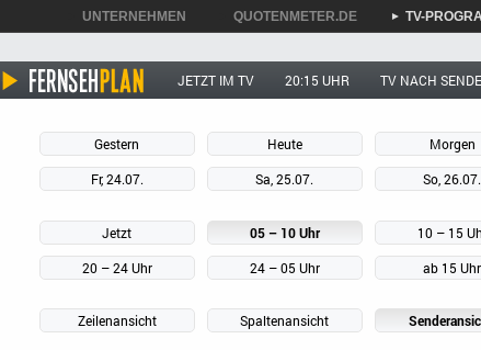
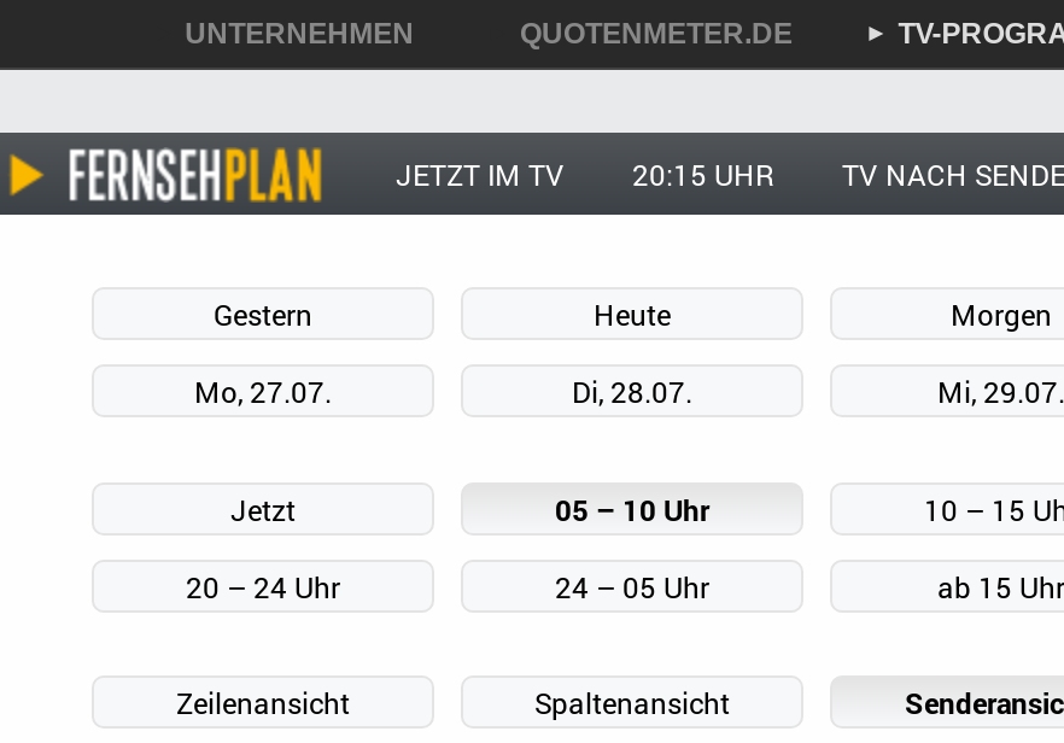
[91,170,481,188] Fr, 24.07. | Sa, 25.07. | So, 26.07. -> [194,371,1064,410] Mo, 27.07. | Di, 28.07. | Mi, 29.07.

